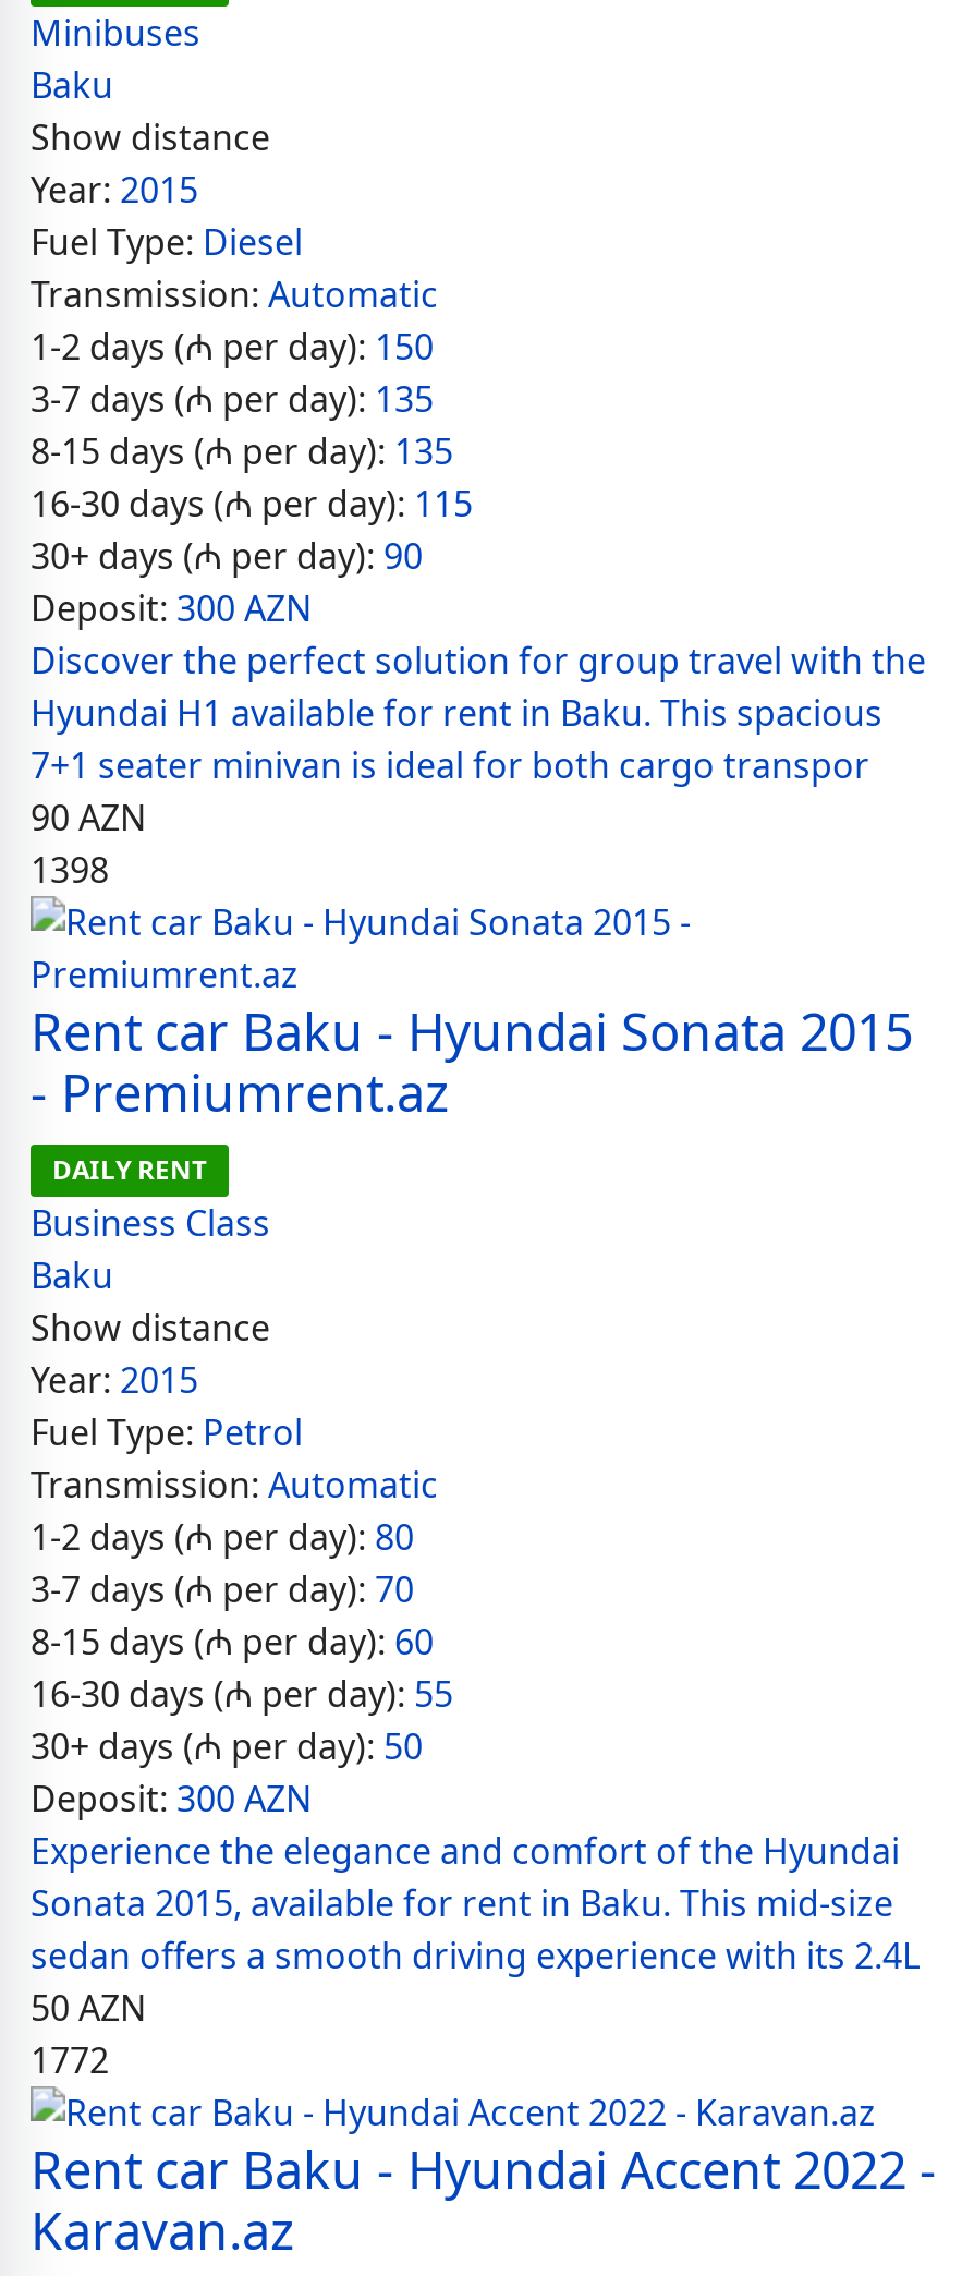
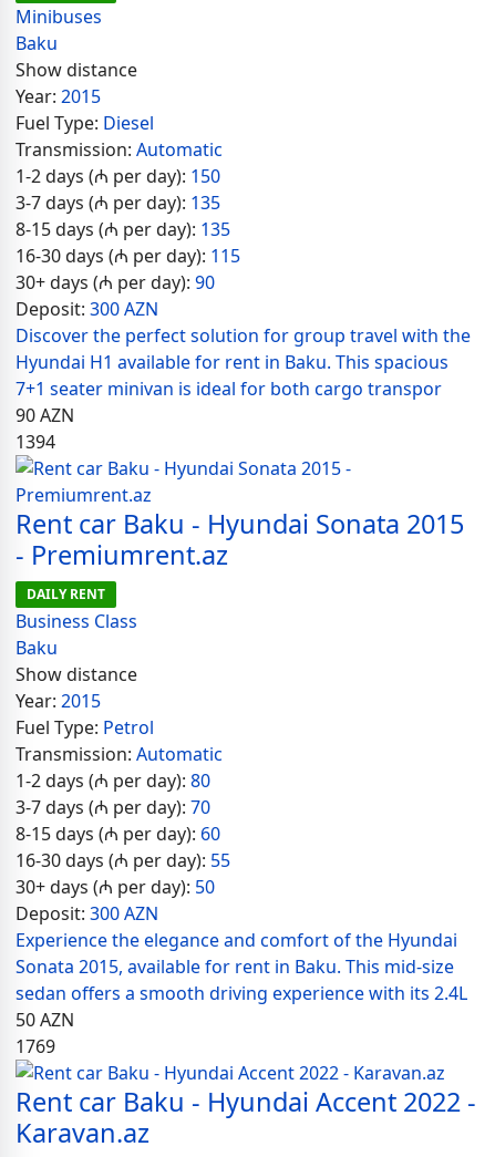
[31,846,109,894] 1398 -> [16,430,55,454] 1394
[31,2036,109,2084] 1772 -> [16,1034,55,1058] 1769

